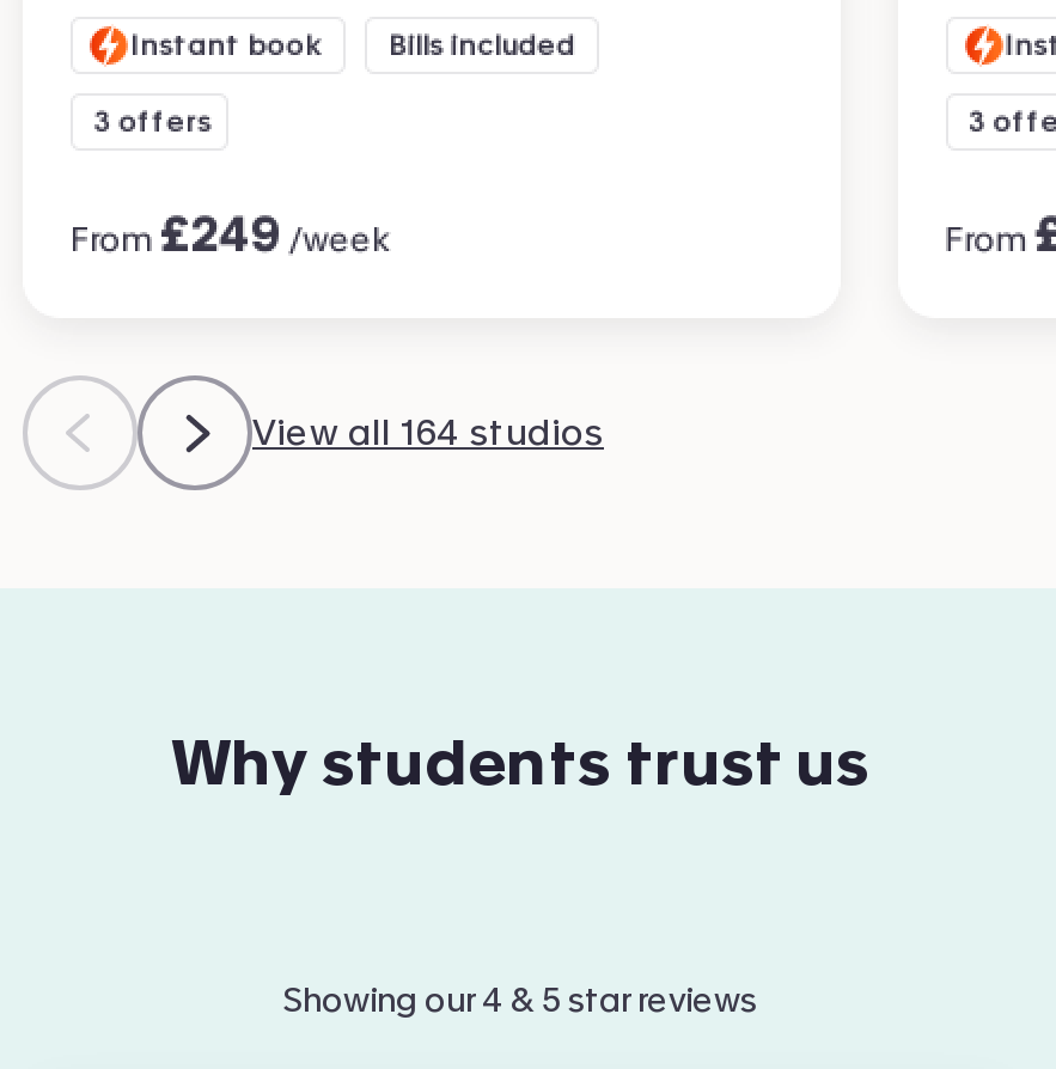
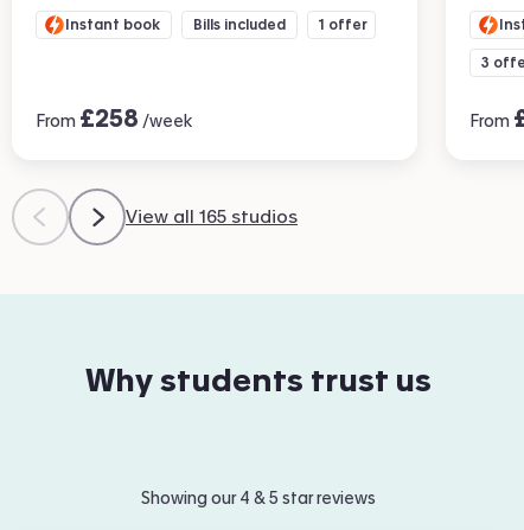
[94,107,212,136] 3 offers -> [319,18,368,32] 1 offer
[71,210,389,258] From £249 /week -> [36,106,192,130] From £258 /week
[252,413,604,449] View all 164 studios -> [126,207,298,225] View all 165 studios

